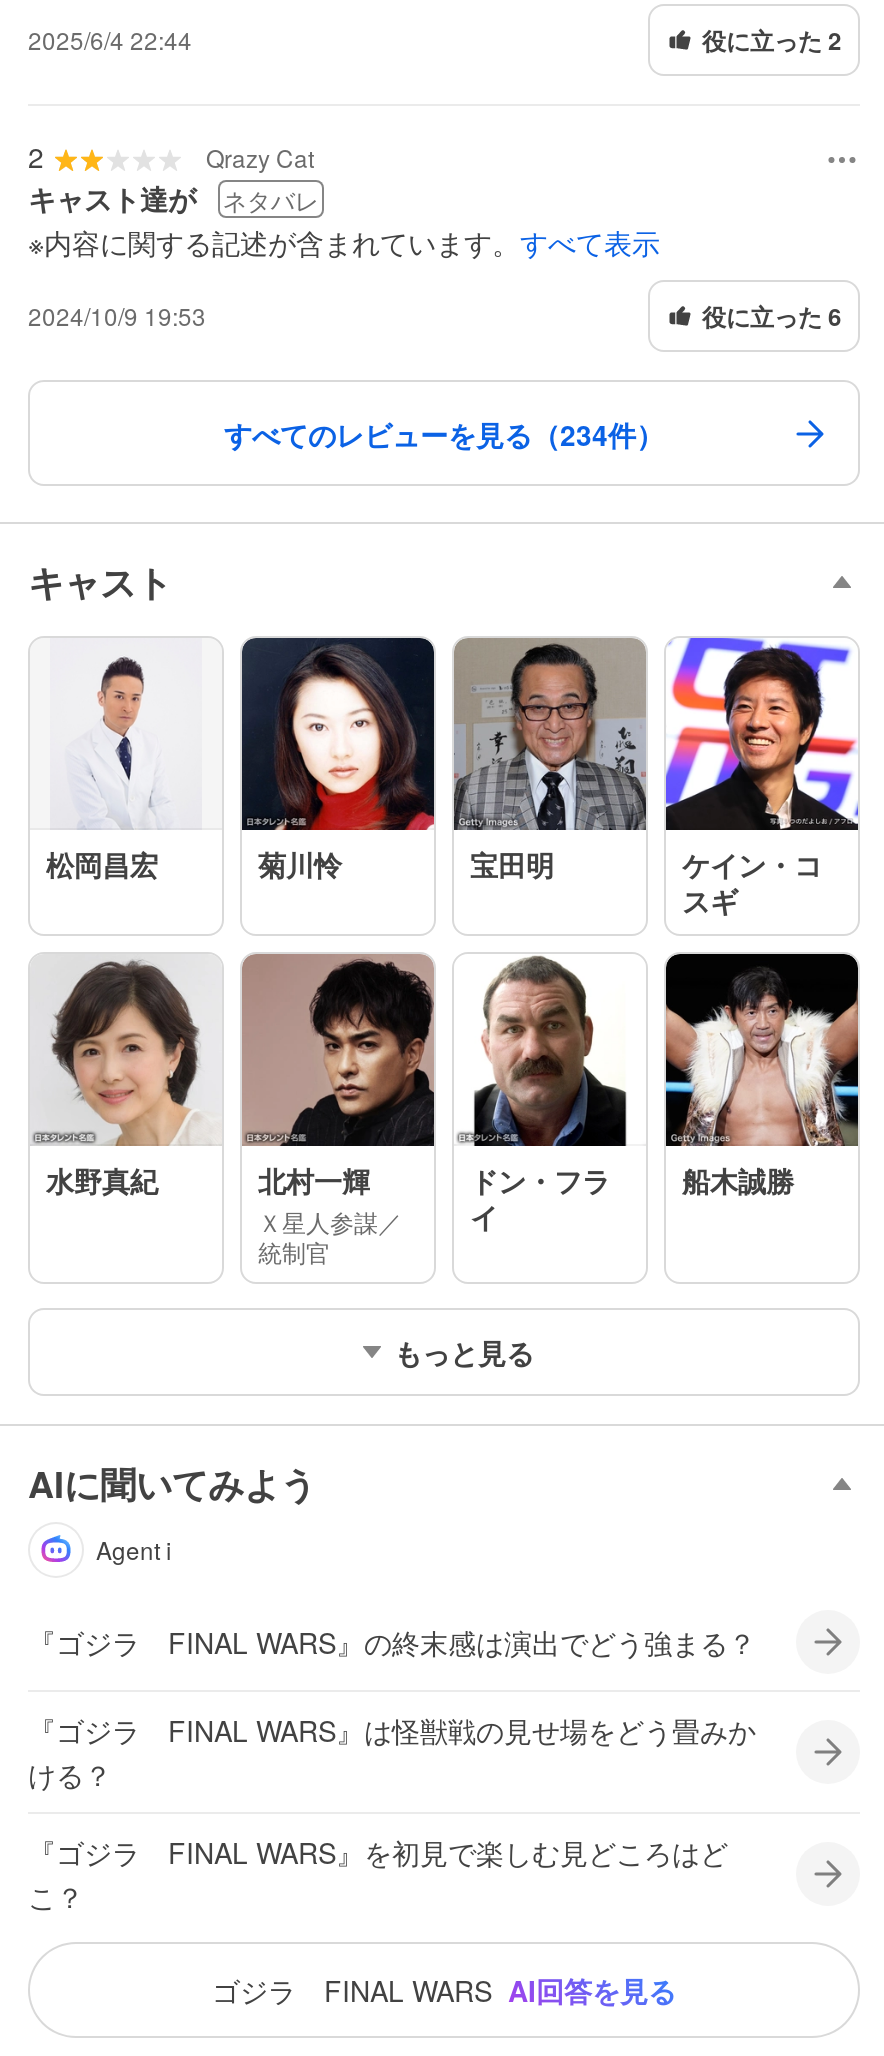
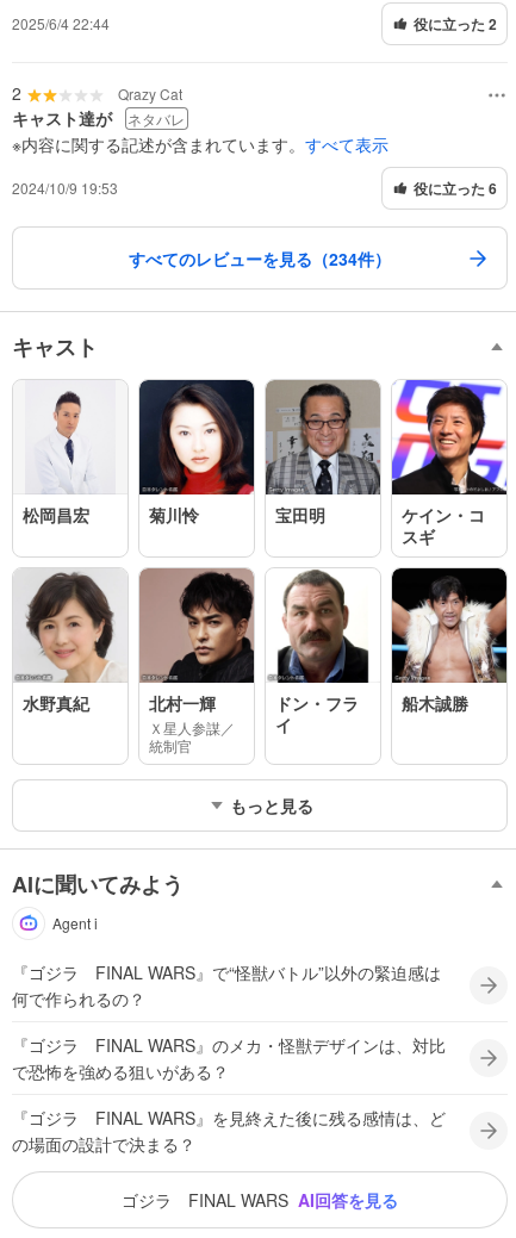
[28,1622,756,1662] 『ゴジラ FINAL WARS』の終末感は演出でどう強まる？ -> [12,960,441,1010] 『ゴジラ FINAL WARS』で“怪獣バトル”以外の緊迫感は | 何で作られるの？
[28,1710,756,1794] 『ゴジラ FINAL WARS』は怪獣戦の見せ場をどう畳みか | ける？ -> [12,1033,446,1083] 『ゴジラ FINAL WARS』のメカ・怪獣デザインは、対比 | で恐怖を強める狙いがある？
[28,1832,728,1916] 『ゴジラ FINAL WARS』を初見で楽しむ見どころはど | こ？ -> [12,1106,446,1156] 『ゴジラ FINAL WARS』を見終えた後に残る感情は、ど | の場面の設計で決まる？

